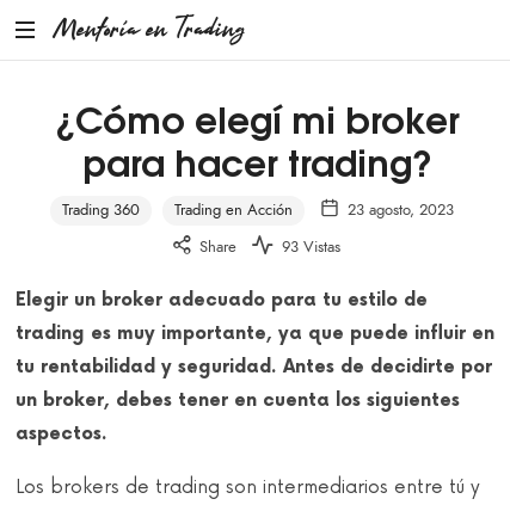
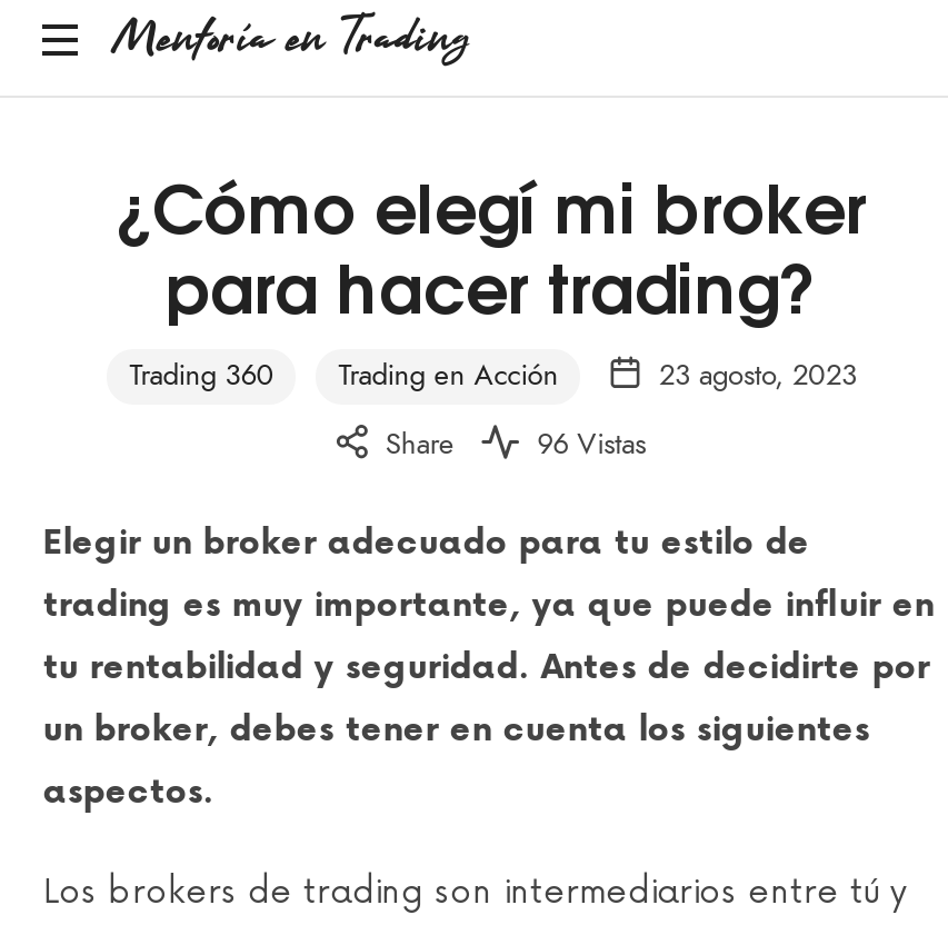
[200,236,340,258] Share 93 Vistas -> [385,425,646,465] Share 96 Vistas

